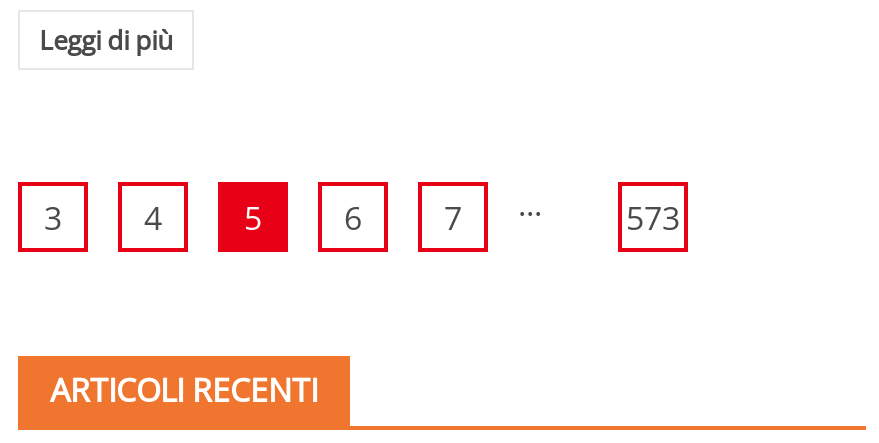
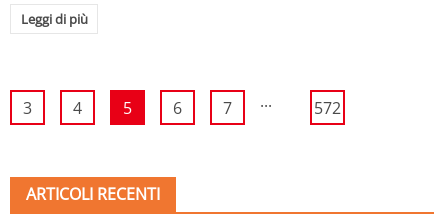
[626,196,680,240] 573 -> [314,97,341,119] 572

